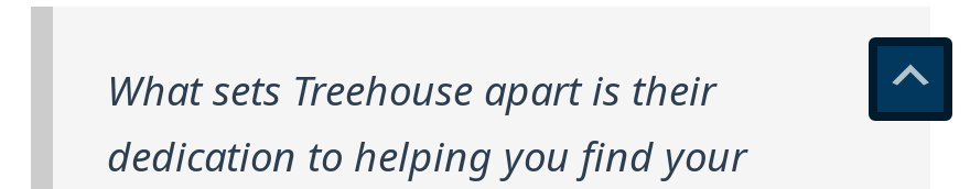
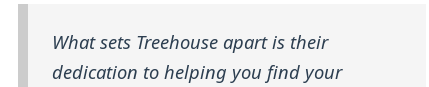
[866,35,955,123] [image] -> none

